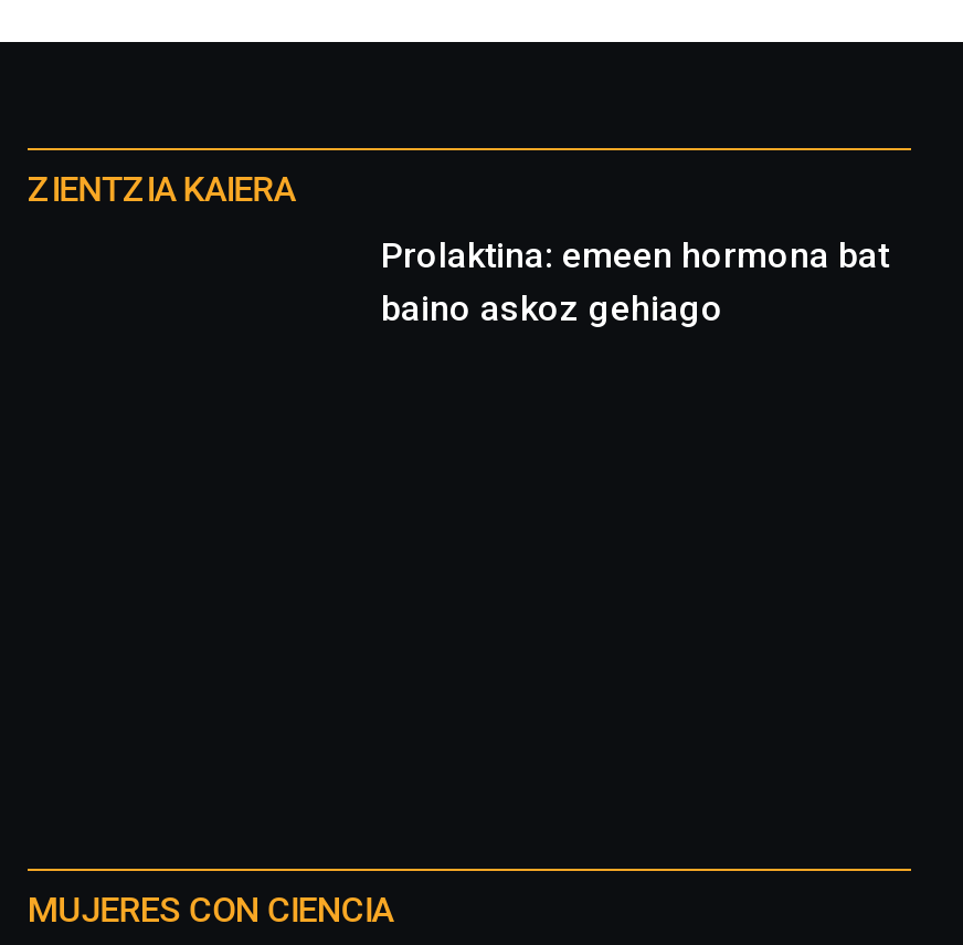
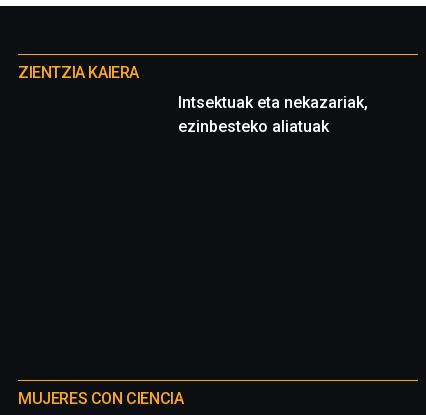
[381,234,889,329] Prolaktina: emeen hormona bat | baino askoz gehiago -> [178,93,368,136] Intsektuak eta nekazariak, | ezinbesteko aliatuak

